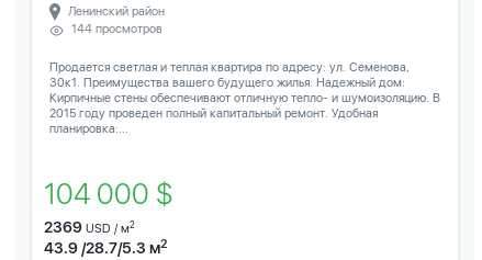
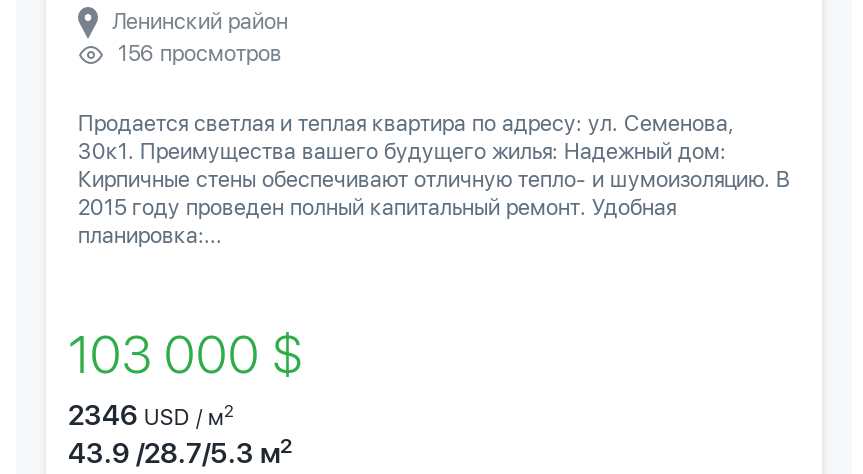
[71,22,162,37] 144 просмотров -> [118,41,282,67] 156 просмотров
[44,177,186,211] 104 000 $ -> [68,323,326,385] 103 000 $
[44,219,135,236] 2369 USD / м2 -> [68,399,234,431] 2346 USD / м2

